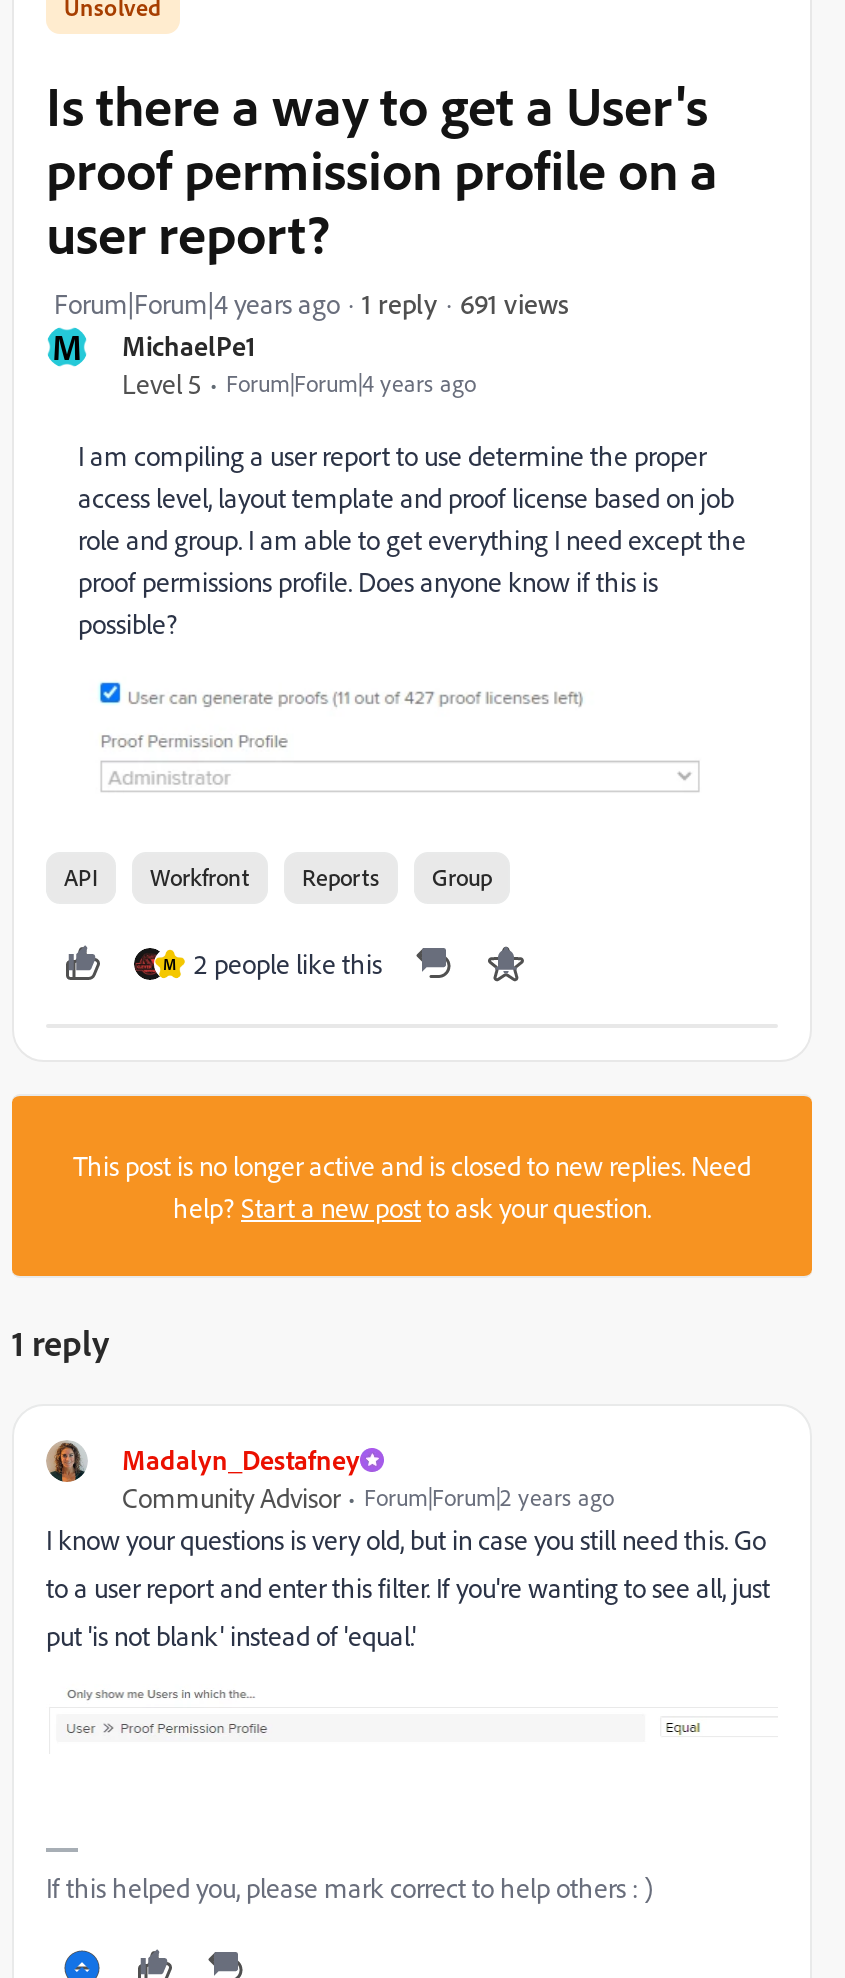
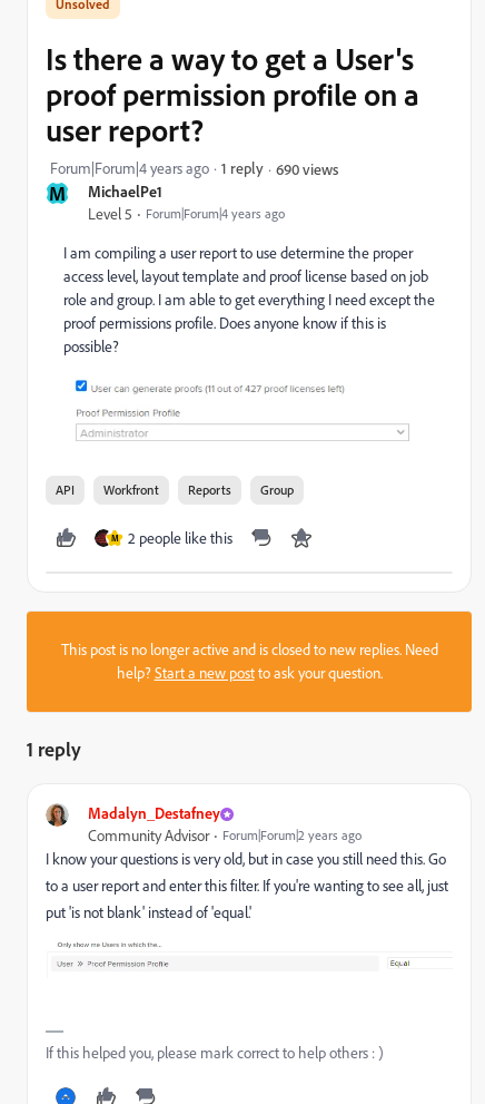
[460,285,568,319] 691 views -> [276,159,338,178] 690 views

